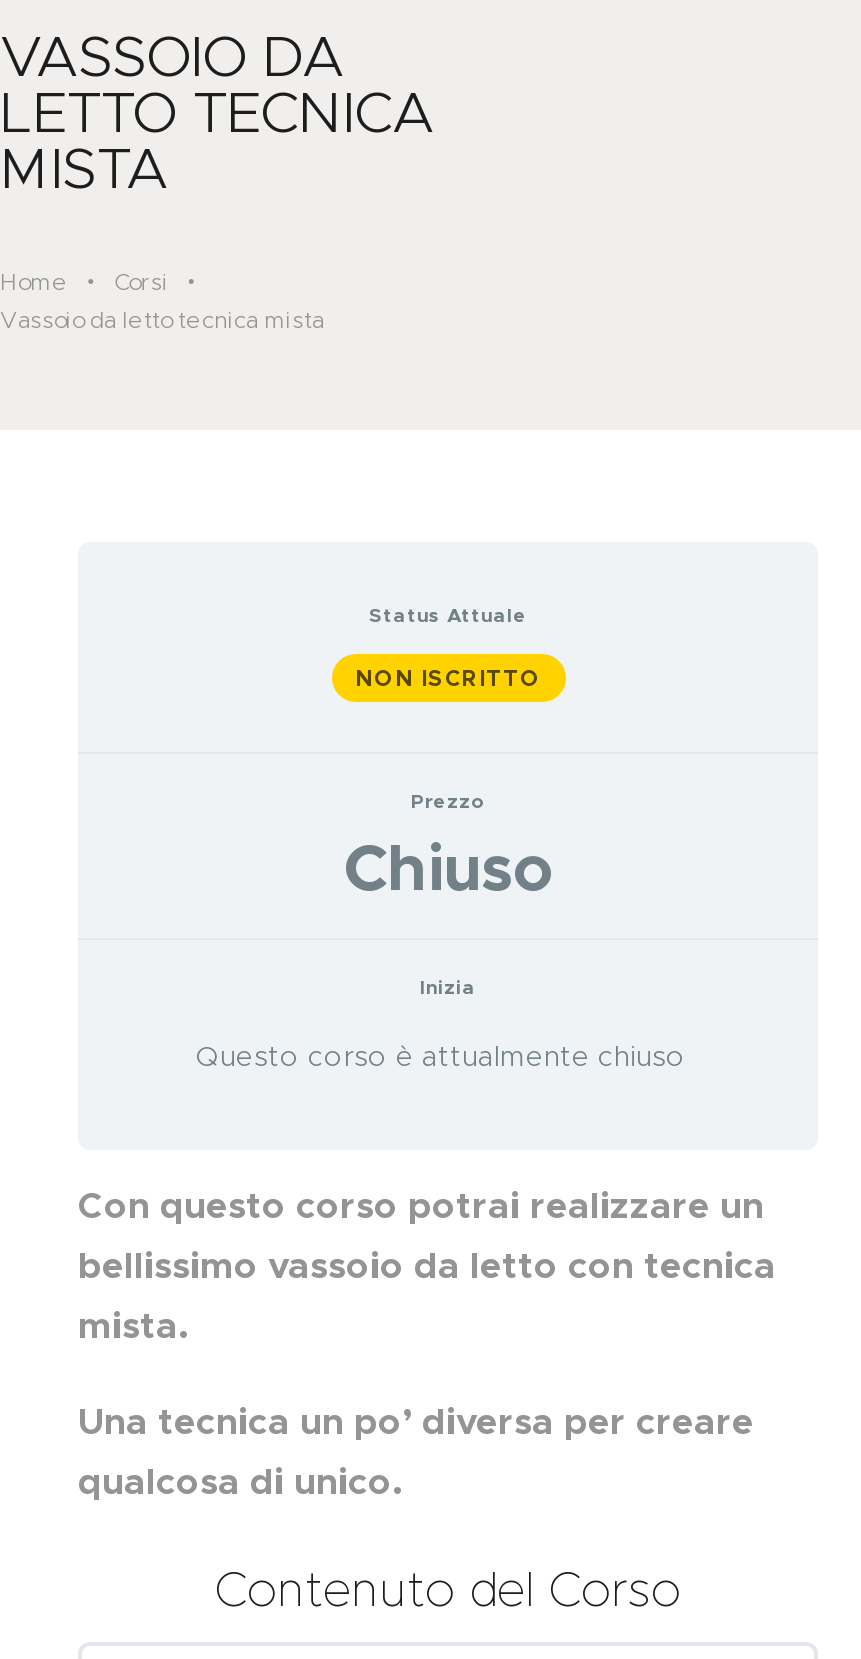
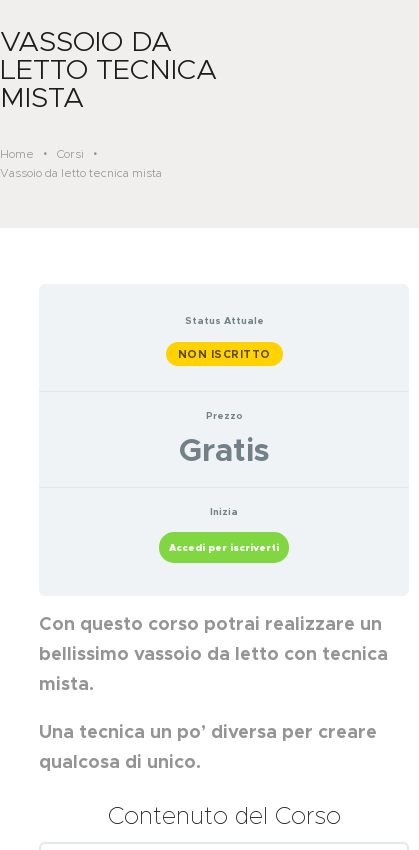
[343,827,553,907] Chiuso -> [178,430,269,470] Gratis
[196,1039,686,1075] Questo corso è attualmente chiuso -> [169,541,279,554] Accedi per iscriverti

